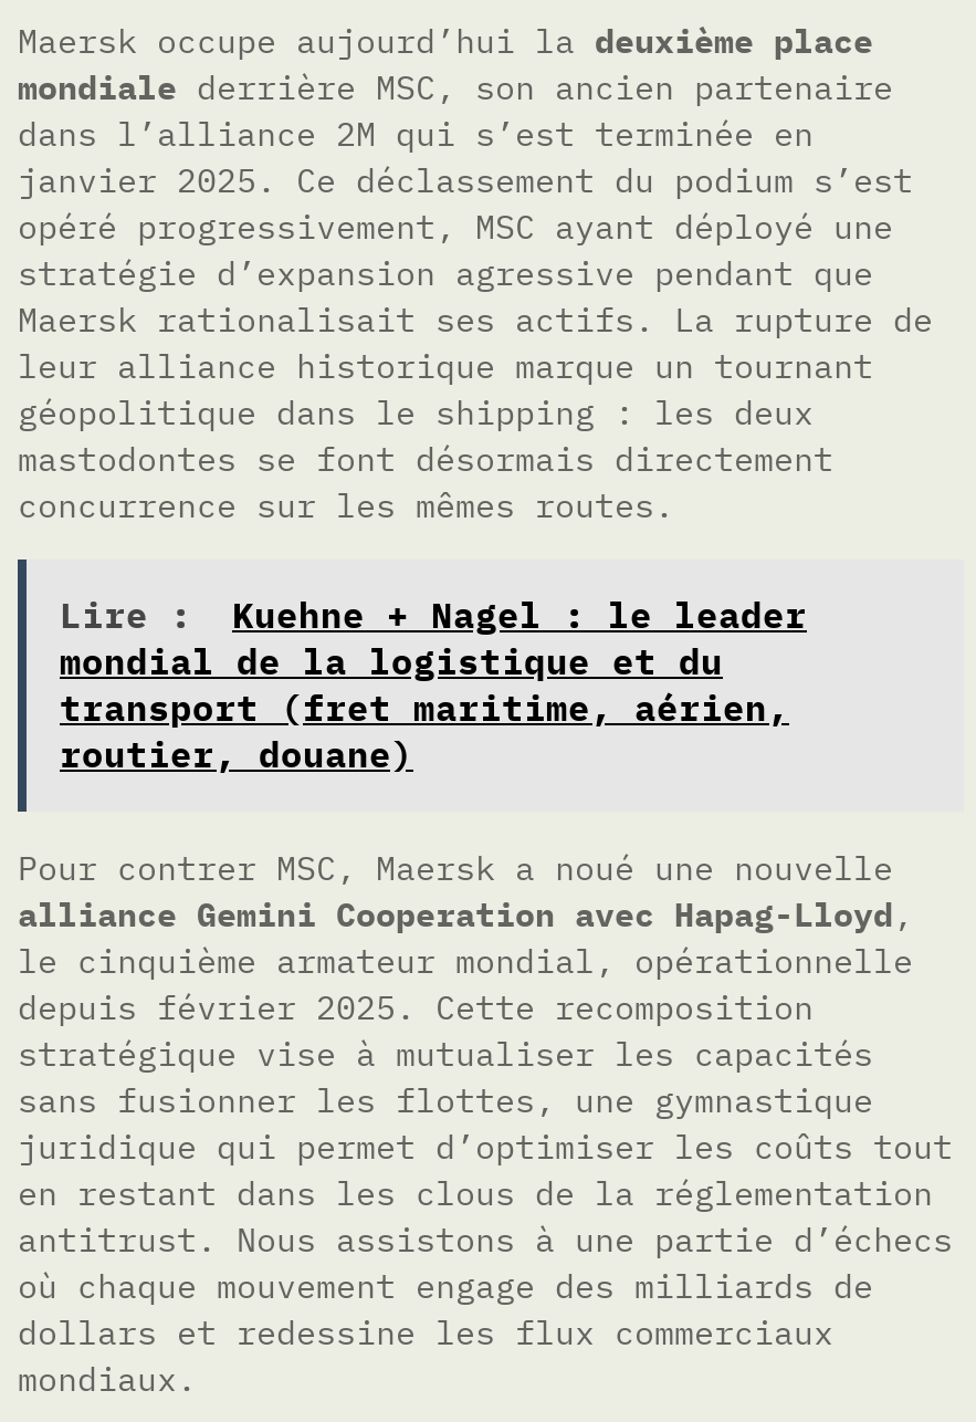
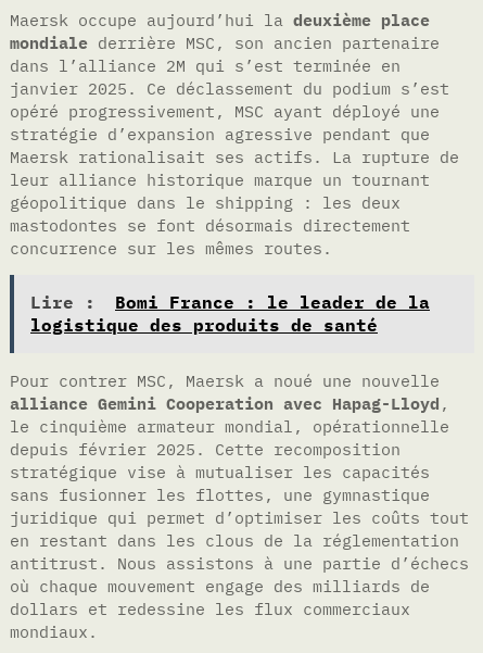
[60,593,807,776] Kuehne + Nagel : le leader | mondial de la logistique et du | transport (fret maritime, aérien, | routier, douane) -> [30,291,430,336] Bomi France : le leader de la | logistique des produits de santé

